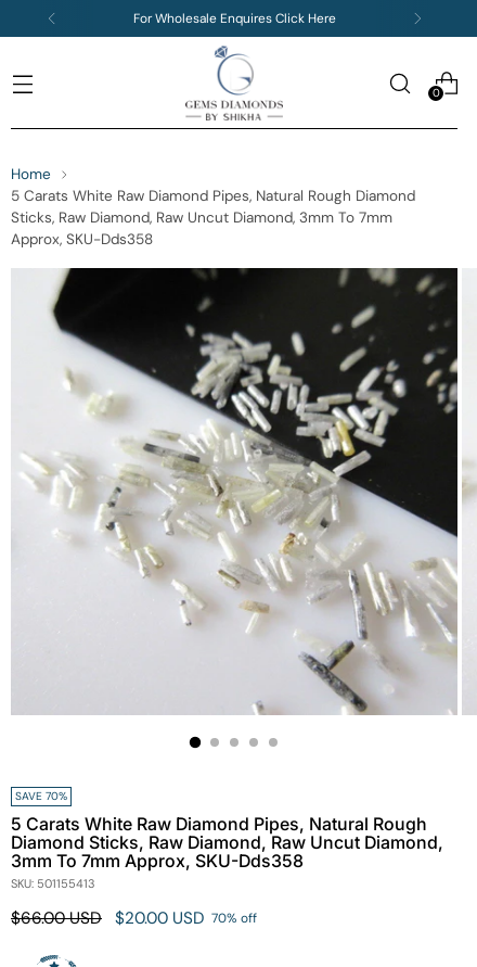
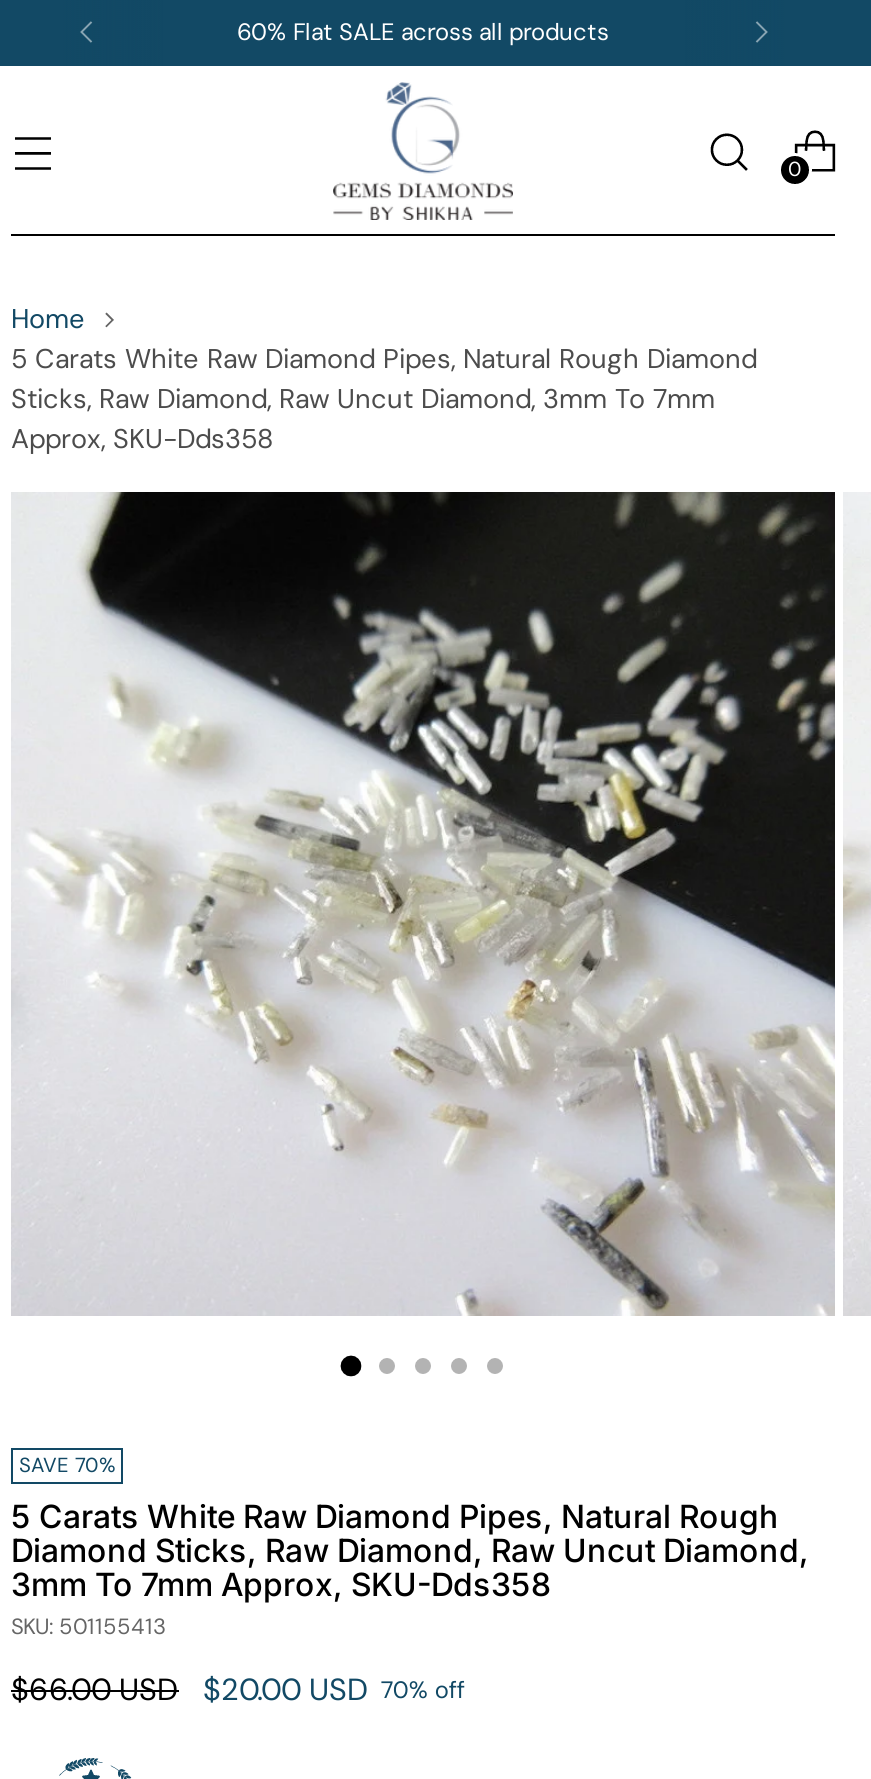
[133,9,336,27] For Wholesale Enquires Click Here -> [237,15,609,47] 60% Flat SALE across all products

